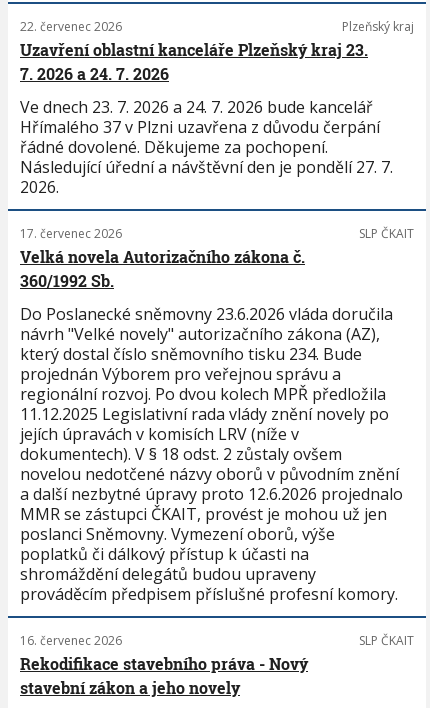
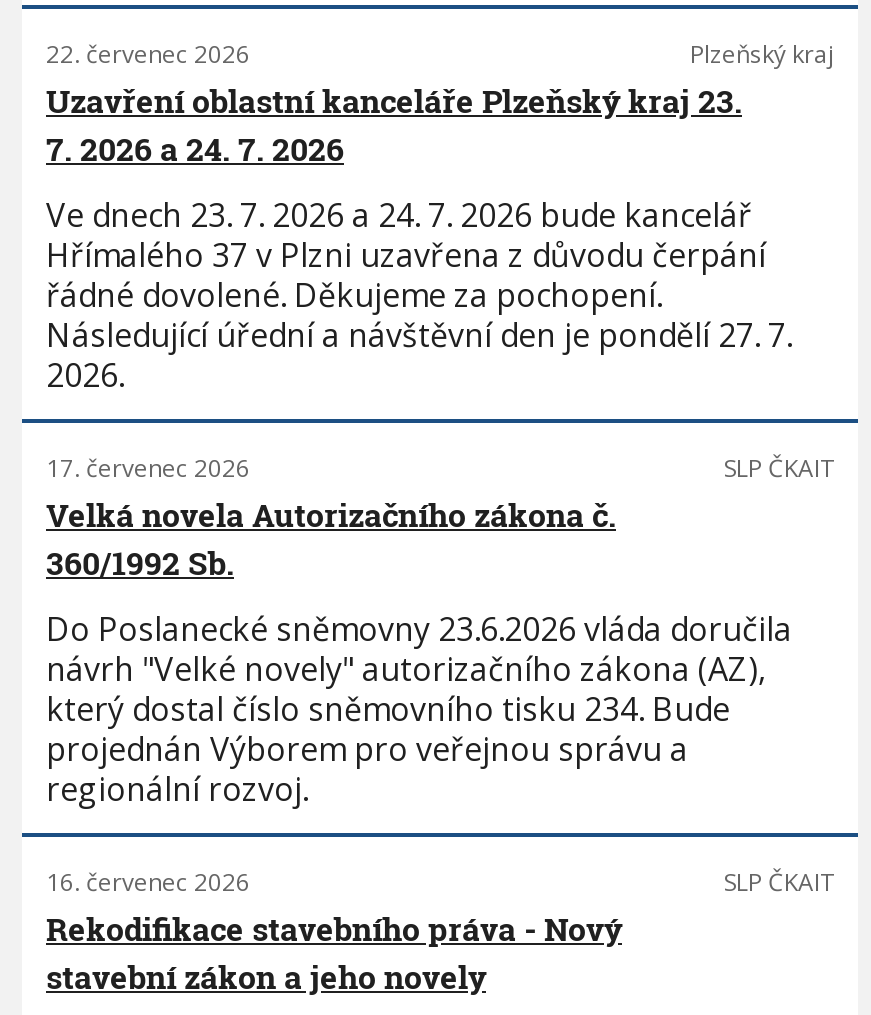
[20,383,403,605] regionální rozvoj. Po dvou kolech MPŘ předložila | 11.12.2025 Legislativní rada vlády znění novely po | jejích úpravách v komisích LRV (níže v | dokumentech). V § 18 odst. 2 zůstaly ovšem | novelou nedotčené názvy oborů v původním znění | a další nezbytné úpravy proto 12.6.2026 projednalo | MMR se zástupci ČKAIT, provést je mohou už jen | poslanci Sněmovny. Vymezení oborů, výše | poplatků či dálkový přístup k účasti na | shromáždění delegátů budou upraveny | prováděcím předpisem příslušné profesní komory. -> [46,767,308,811] regionální rozvoj.

